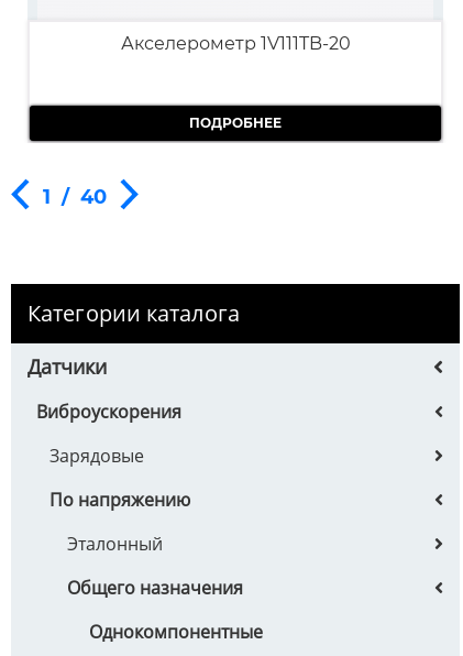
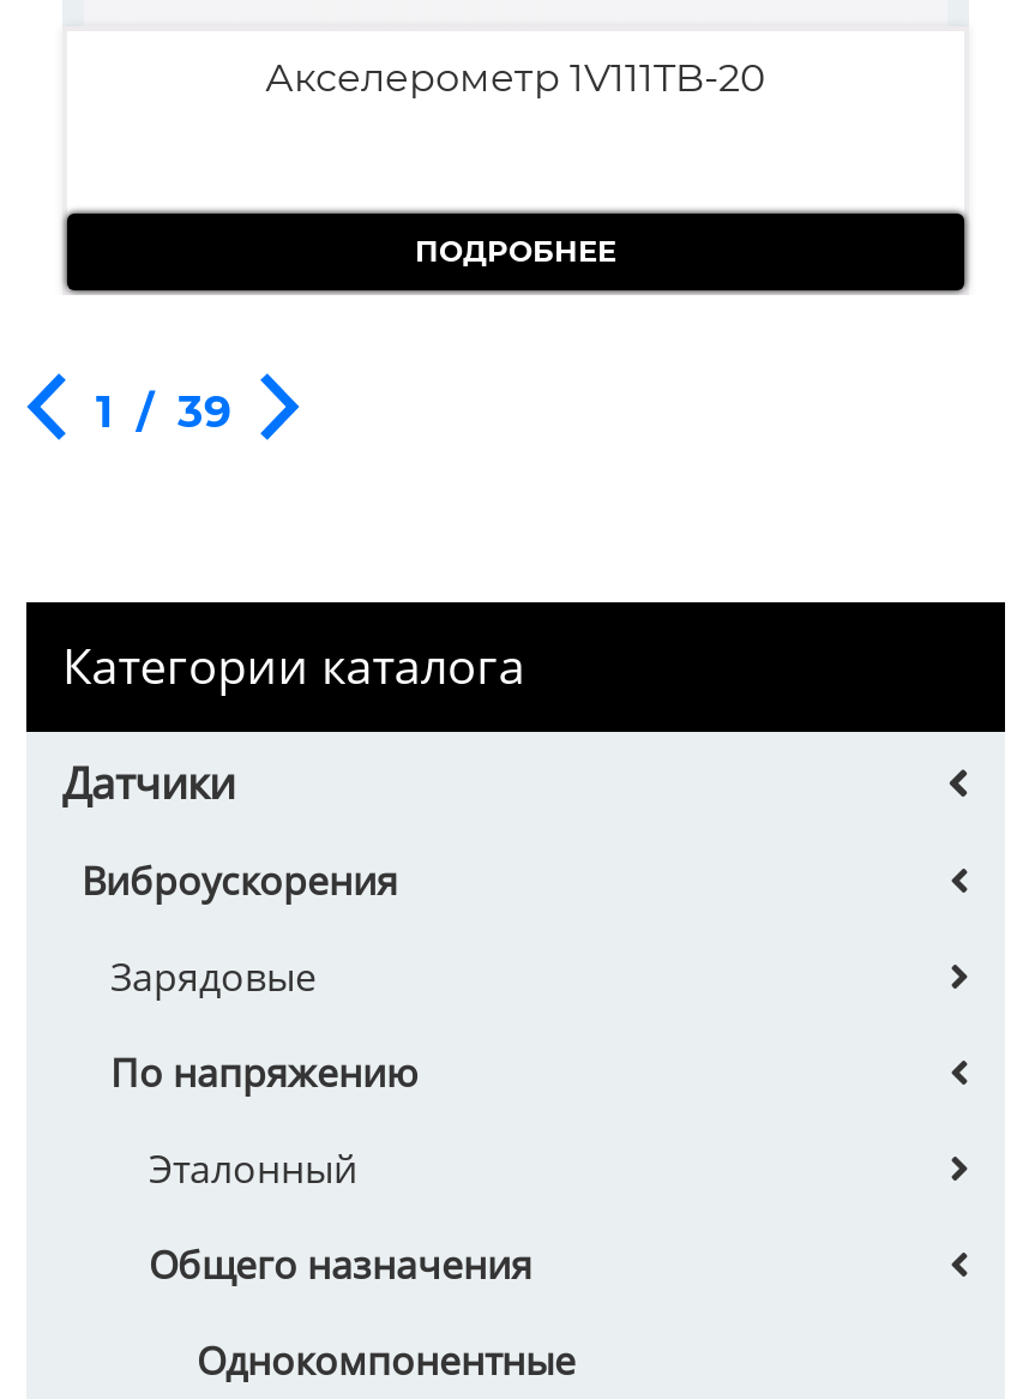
[43,185,107,209] 1 / 40 -> [96,386,230,439] 1 / 39

